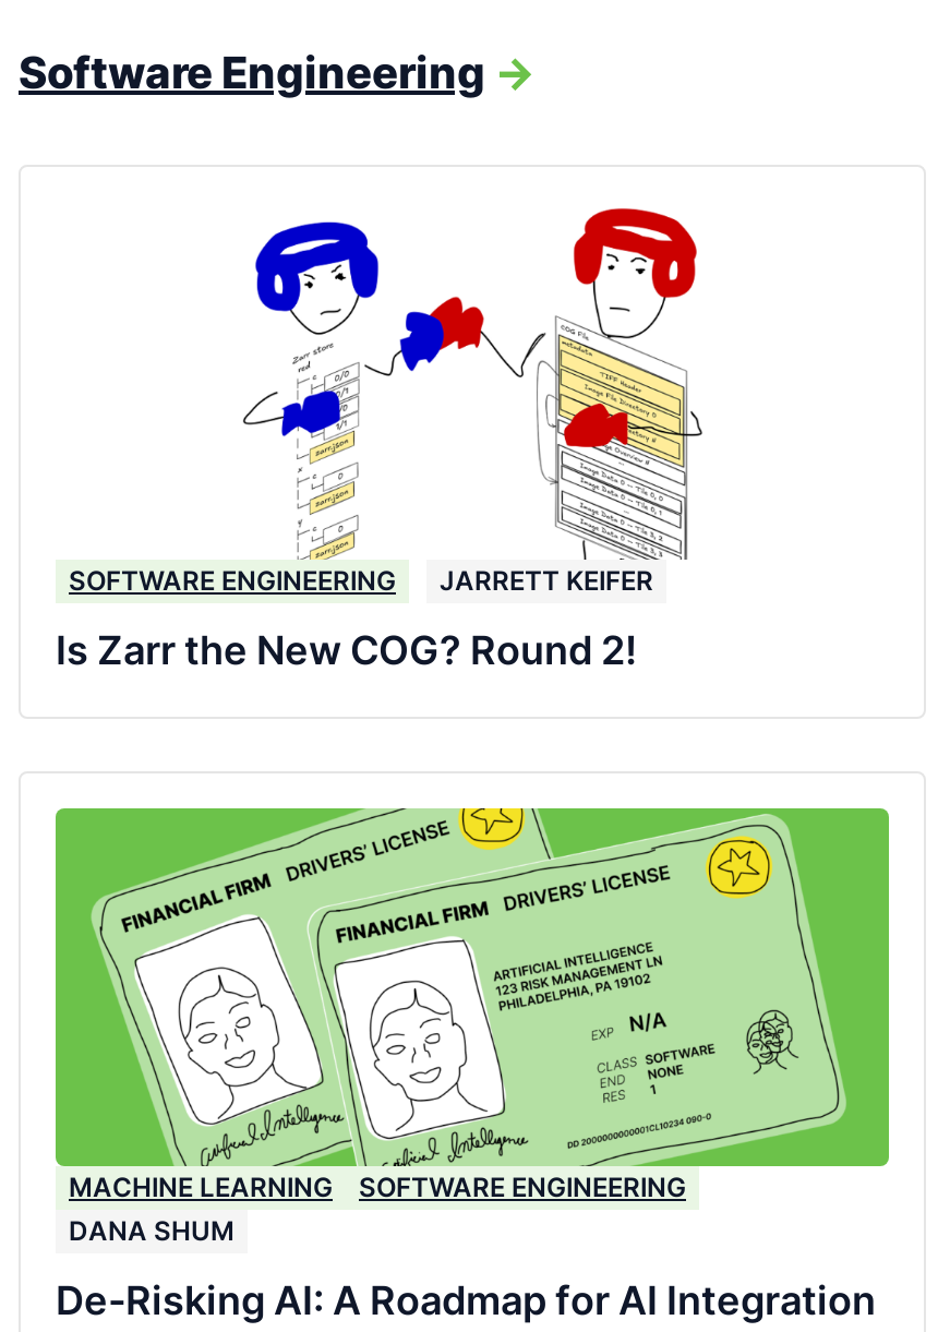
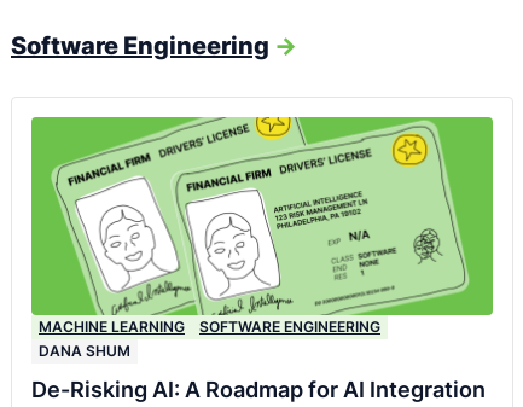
[56,206,704,673] [image] | SOFTWARE ENGINEERING | JARRETT KEIFER | Is Zarr the New COG? Round 2! -> none

